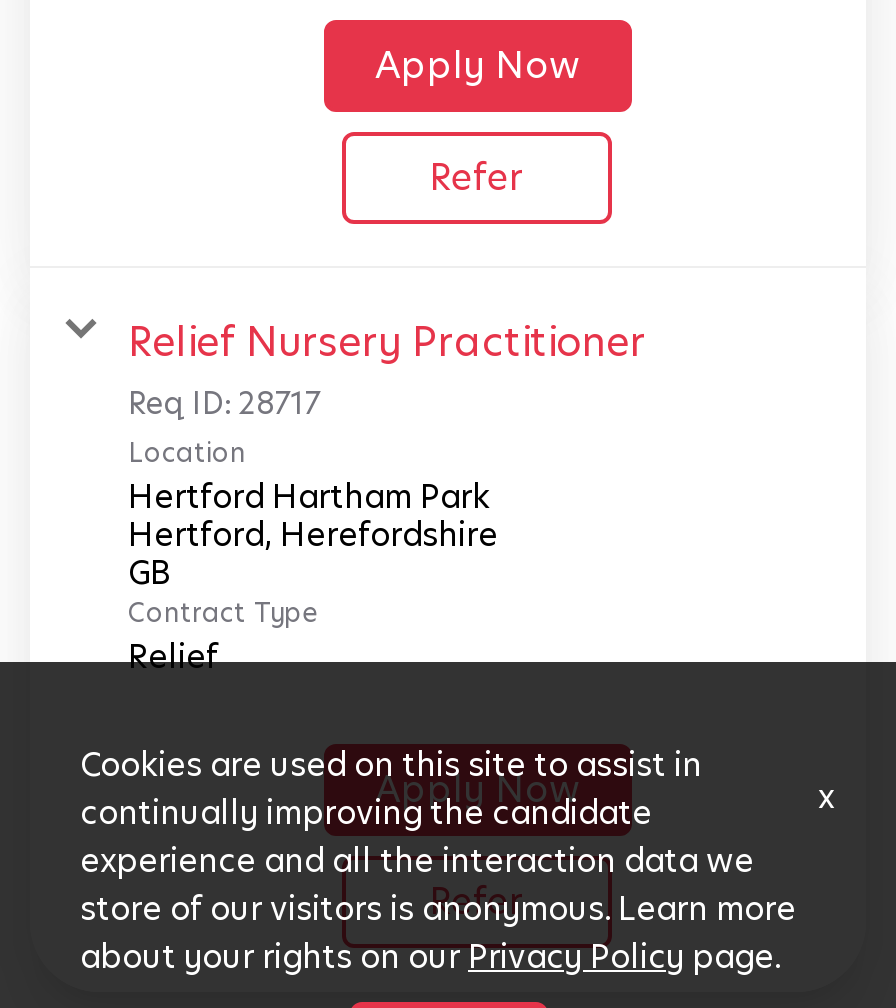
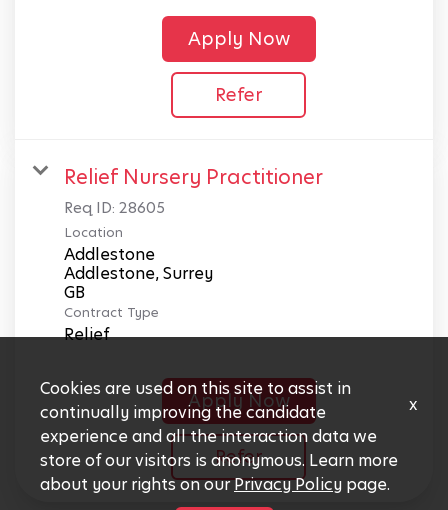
[128,381,320,423] Req ID: 28717 -> [64,197,165,218] Req ID: 28605
[128,473,498,557] Hertford Hartham Park | Hertford, Herefordshire -> [64,243,213,285] Addlestone | Addlestone, Surrey

